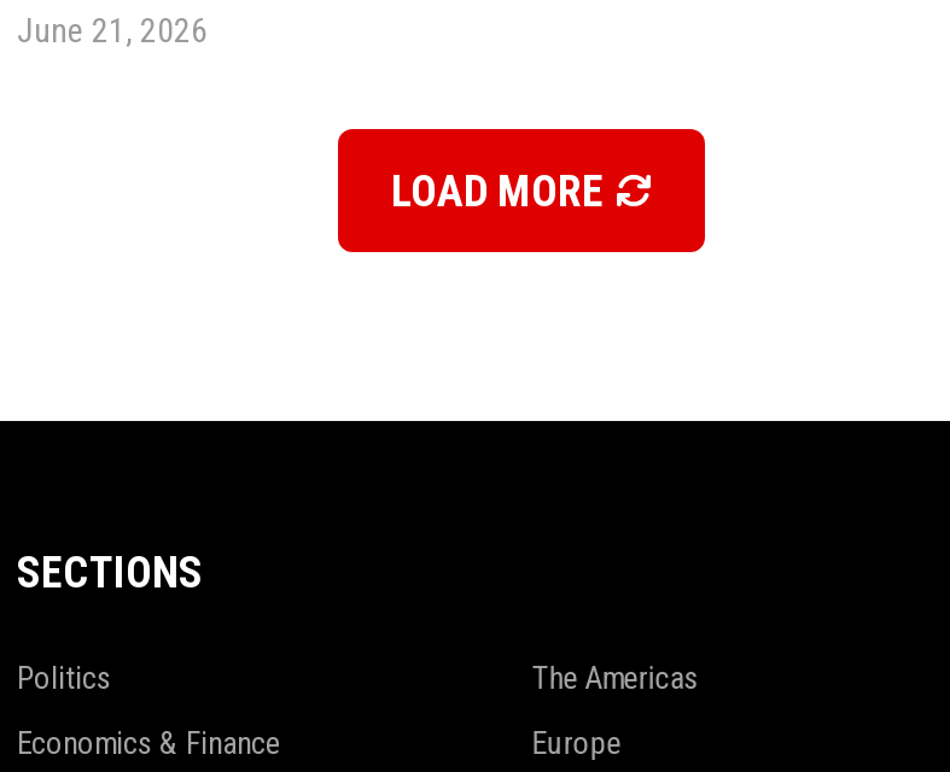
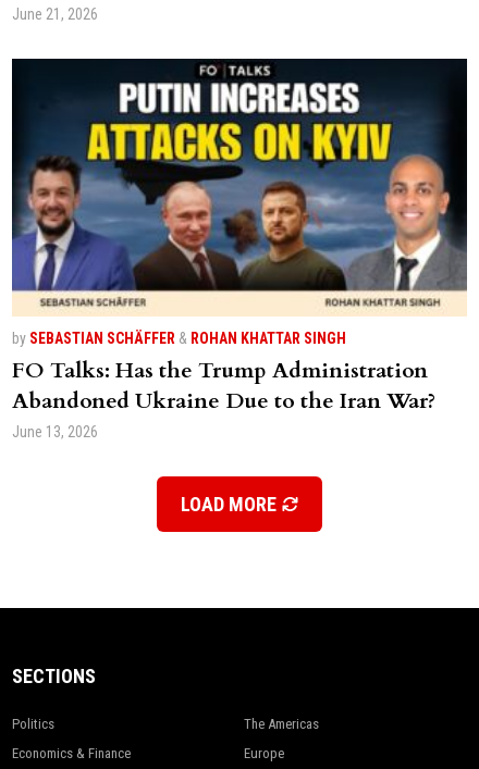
none -> [11,58,468,440] [image] | by SEBASTIAN SCHÄFFER & ROHAN KHATTAR SINGH | FO Talks: Has the Trump Administration | Abandoned Ukraine Due to the Iran War? | June 13, 2026

